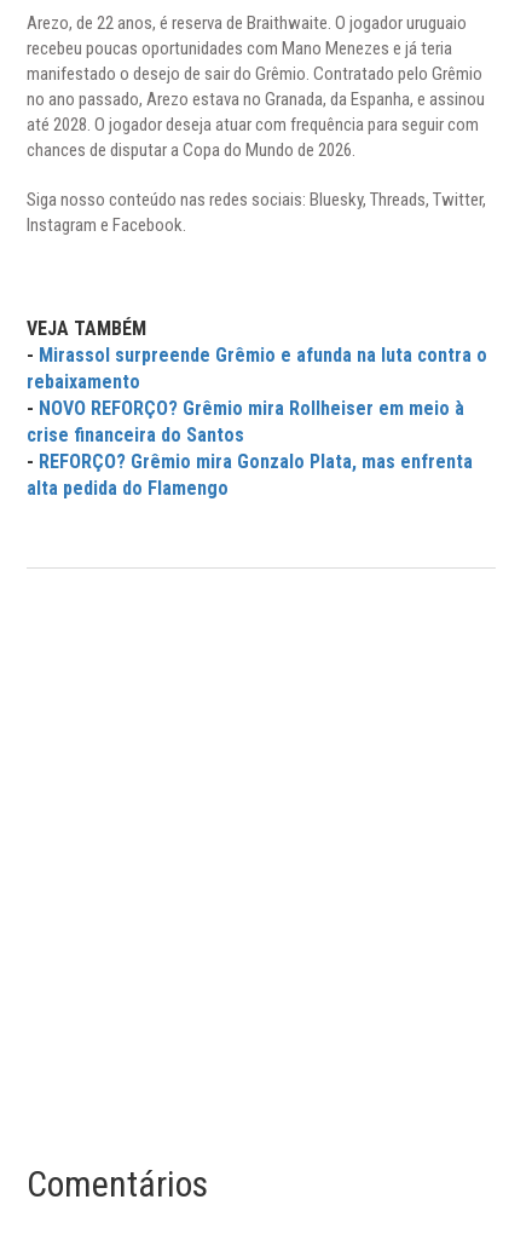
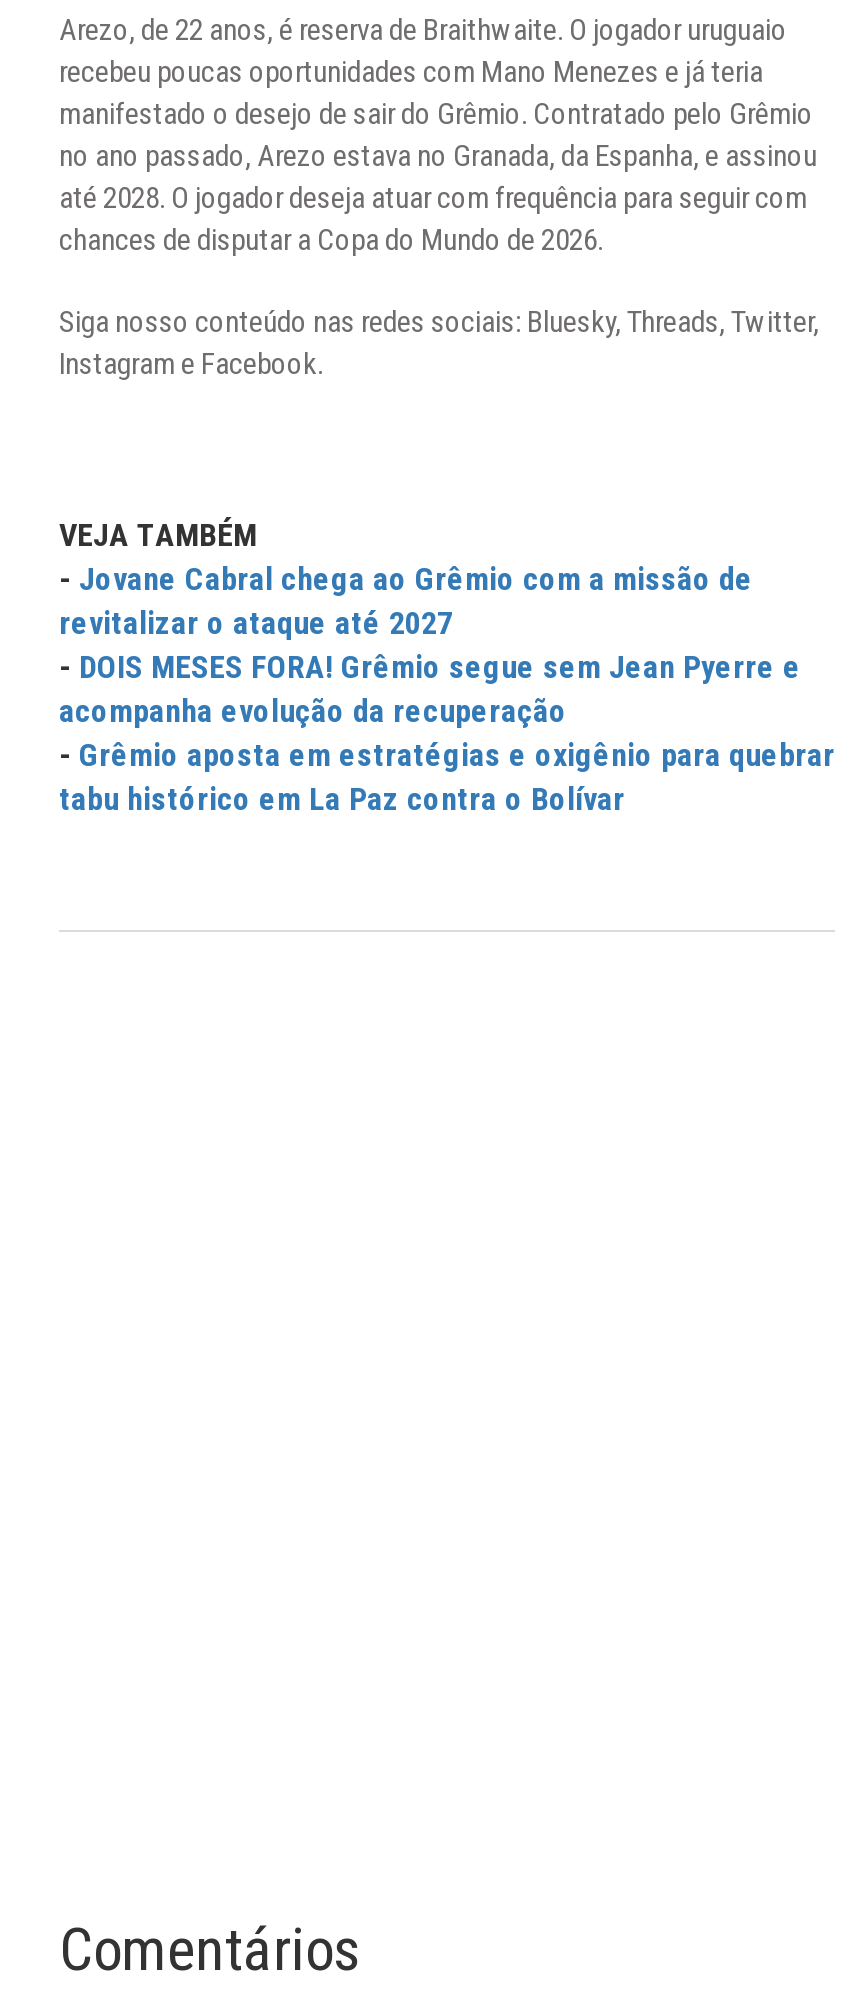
[27,343,487,499] - Mirassol surpreende Grêmio e afunda na luta contra o | rebaixamento | - NOVO REFORÇO? Grêmio mira Rollheiser em meio à | crise financeira do Santos | - REFORÇO? Grêmio mira Gonzalo Plata, mas enfrenta | alta pedida do Flamengo -> [59,559,835,817] - Jovane Cabral chega ao Grêmio com a missão de | revitalizar o ataque até 2027 | - DOIS MESES FORA! Grêmio segue sem Jean Pyerre e | acompanha evolução da recuperação | - Grêmio aposta em estratégias e oxigênio para quebrar | tabu histórico em La Paz contra o Bolívar

